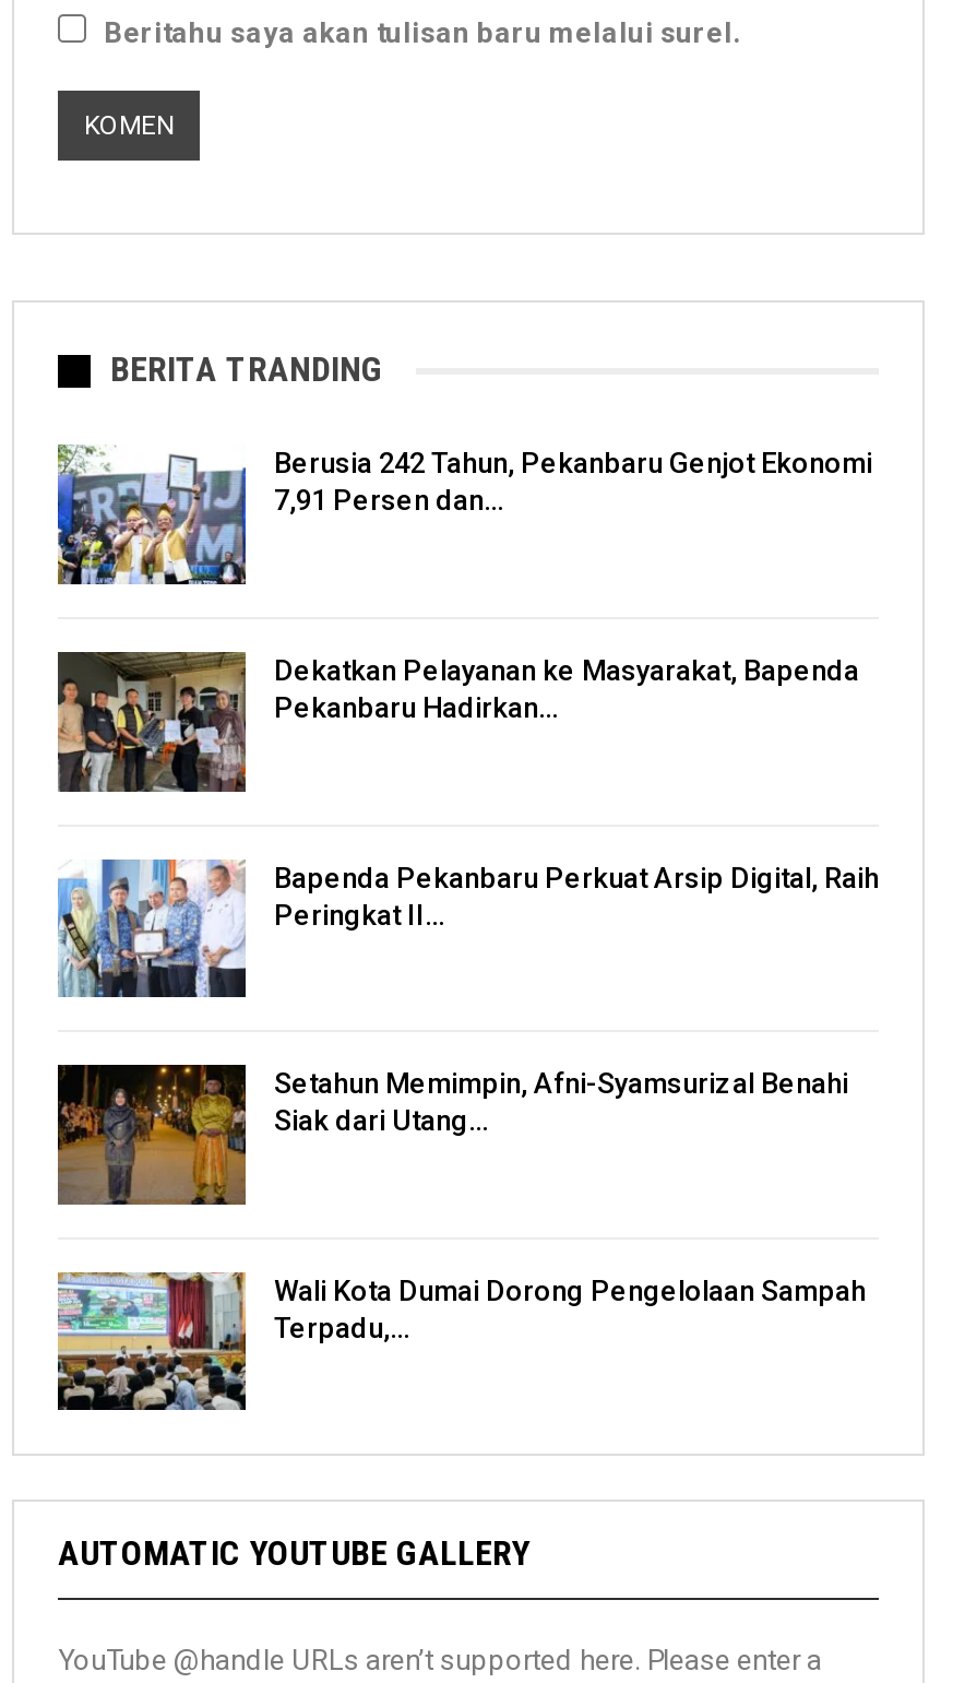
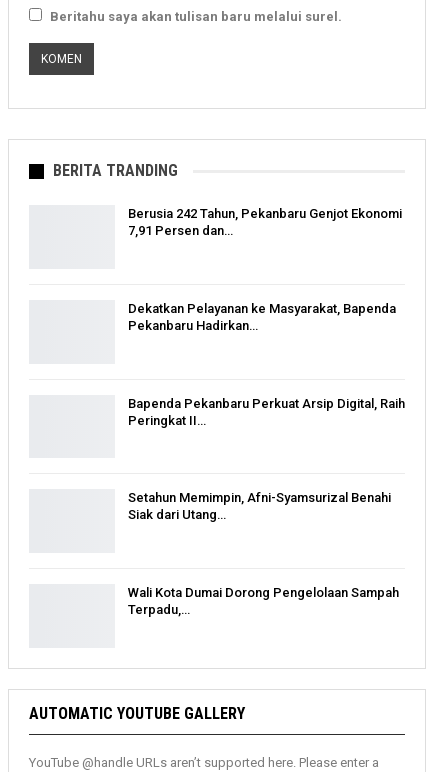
[56,445,248,586] [image] -> none
[56,650,248,794] [image] -> none
[56,857,248,999] [image] -> none
[56,1063,248,1207] [image] -> none
[56,1270,248,1412] [image] -> none

